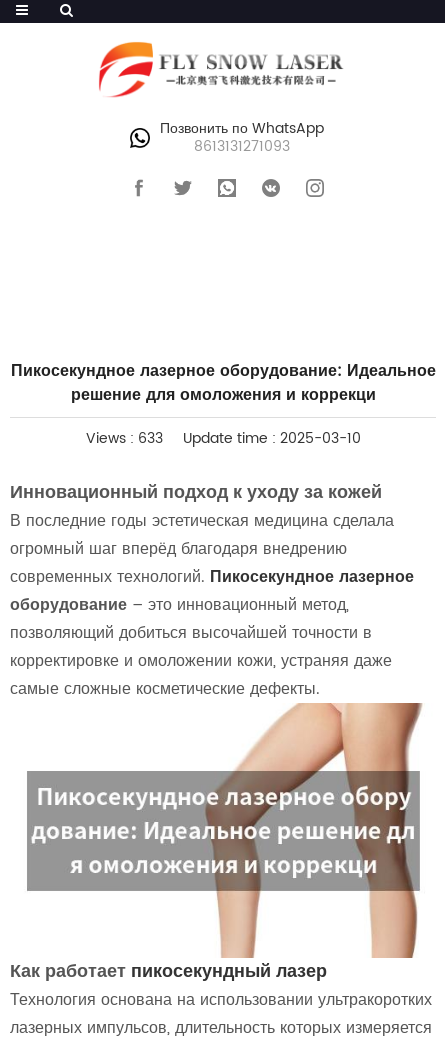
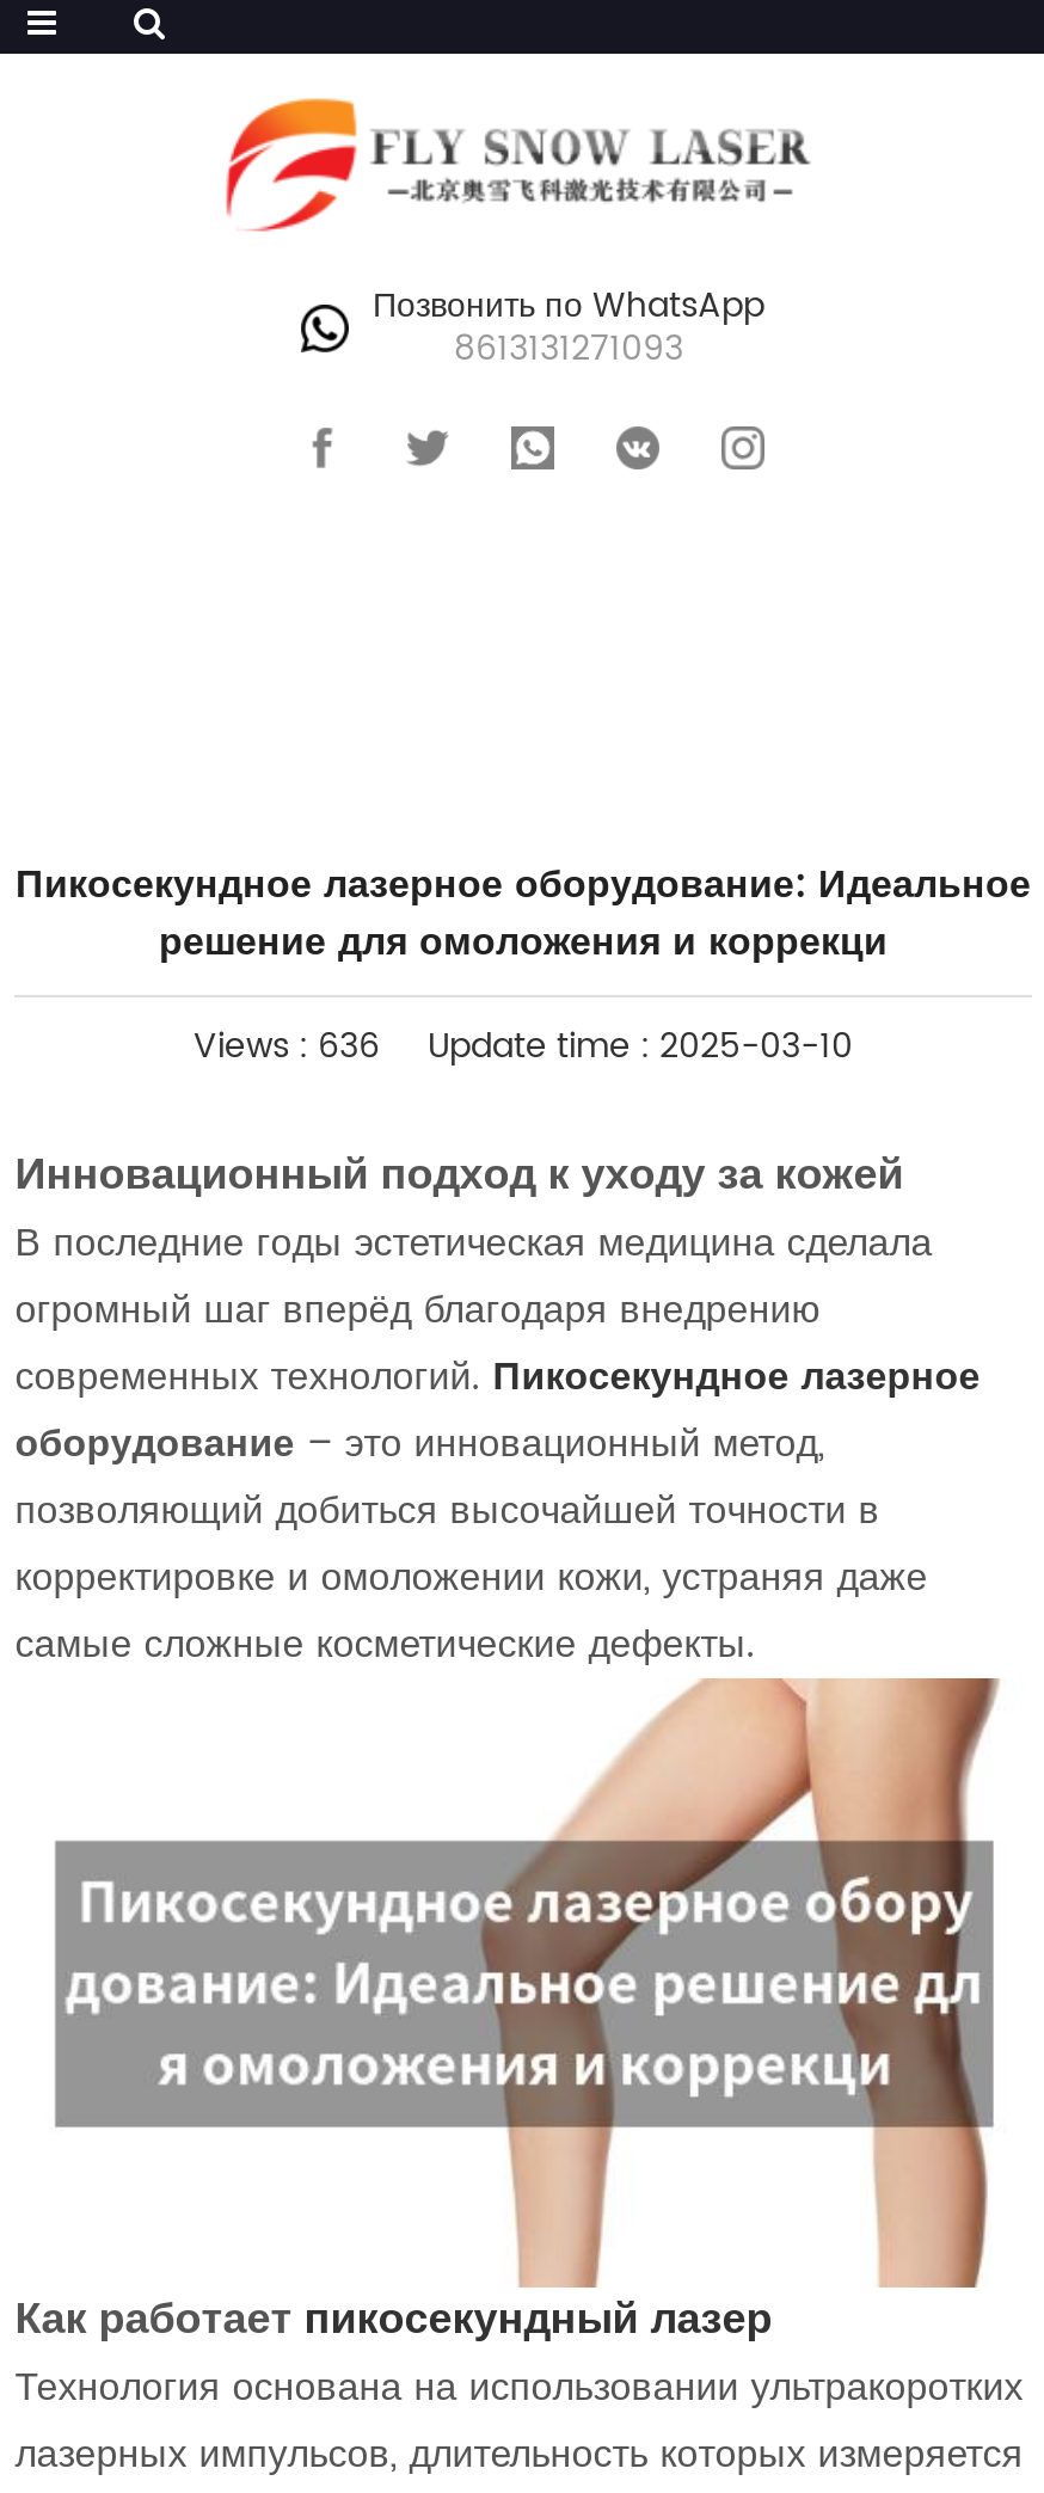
[85,427,360,450] Views : 633 Update time : 2025-03-10 -> [194,1019,853,1074] Views : 636 Update time : 2025-03-10

